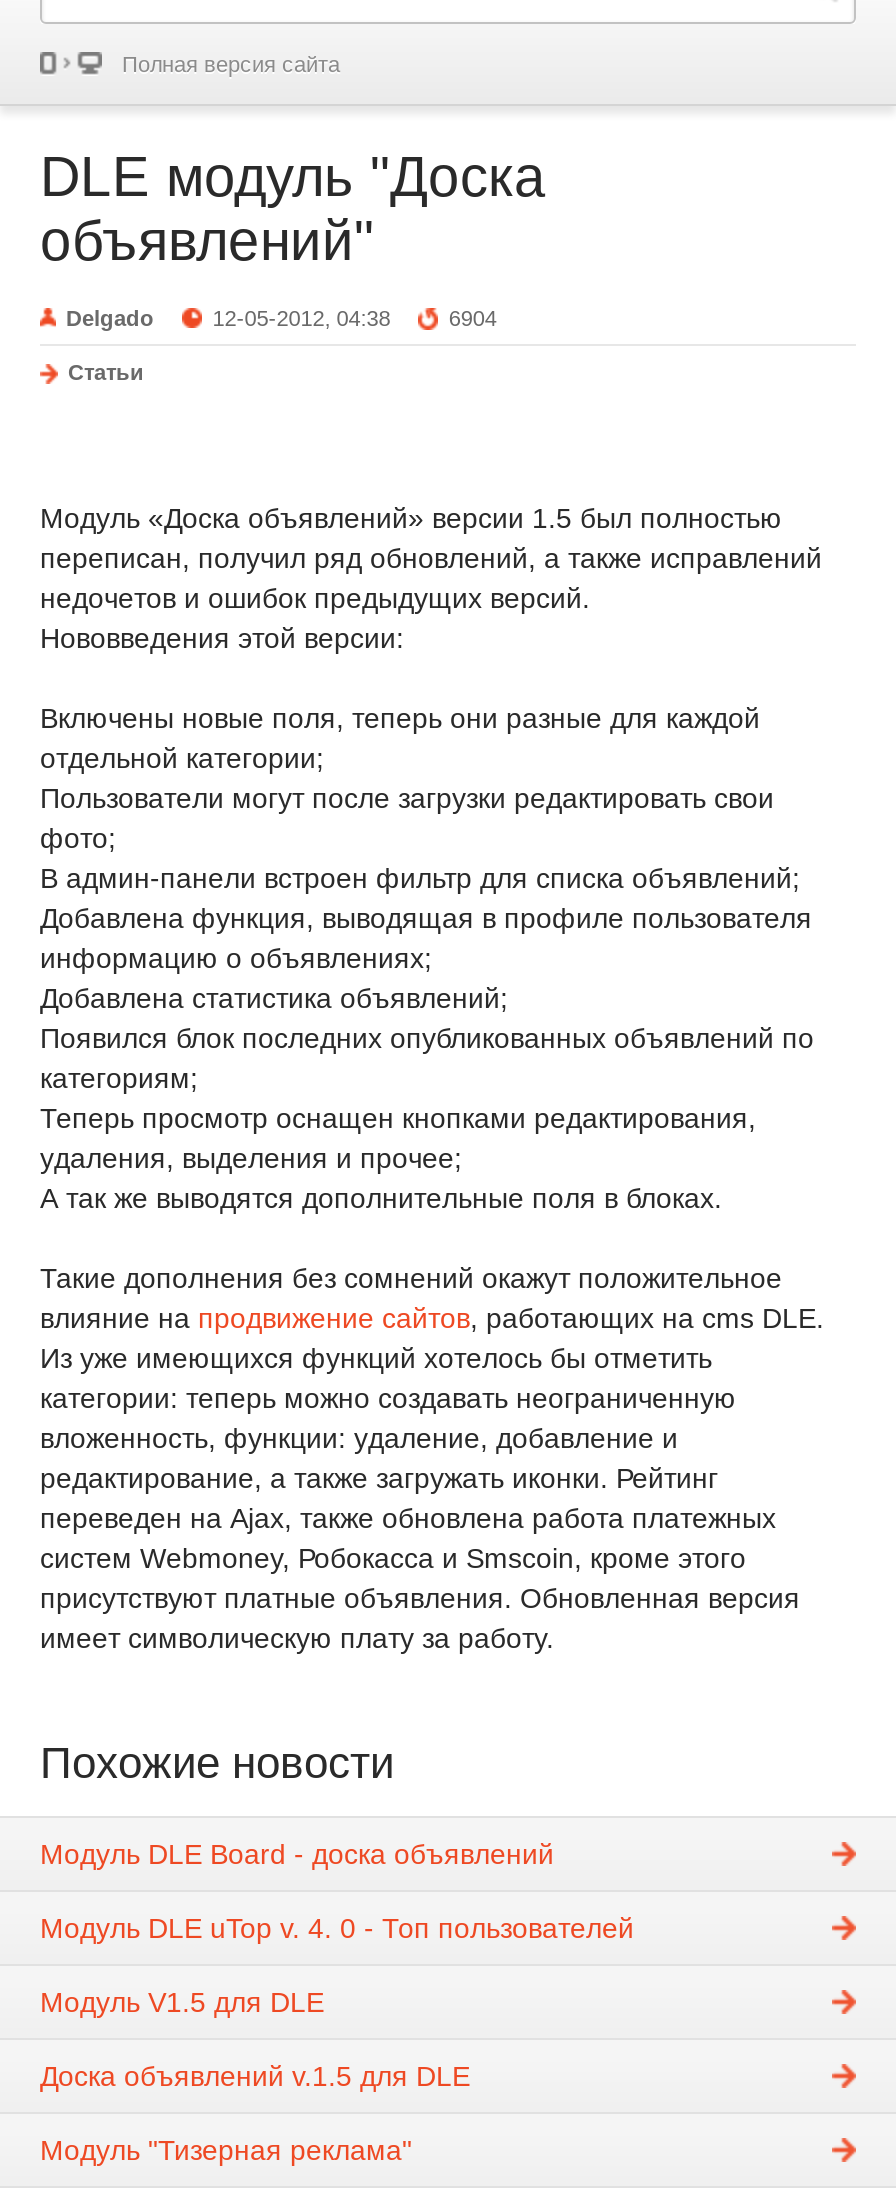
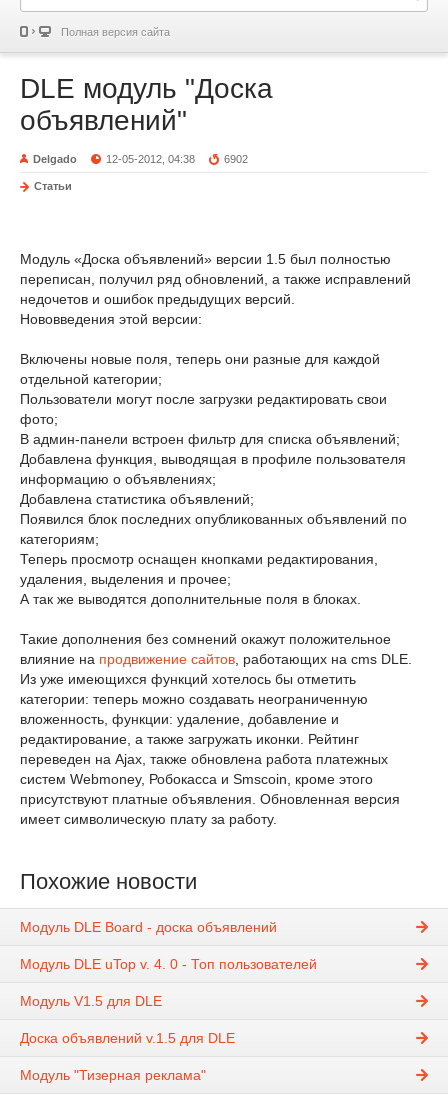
[449,306,497,330] 6904 -> [224,153,248,165] 6902

